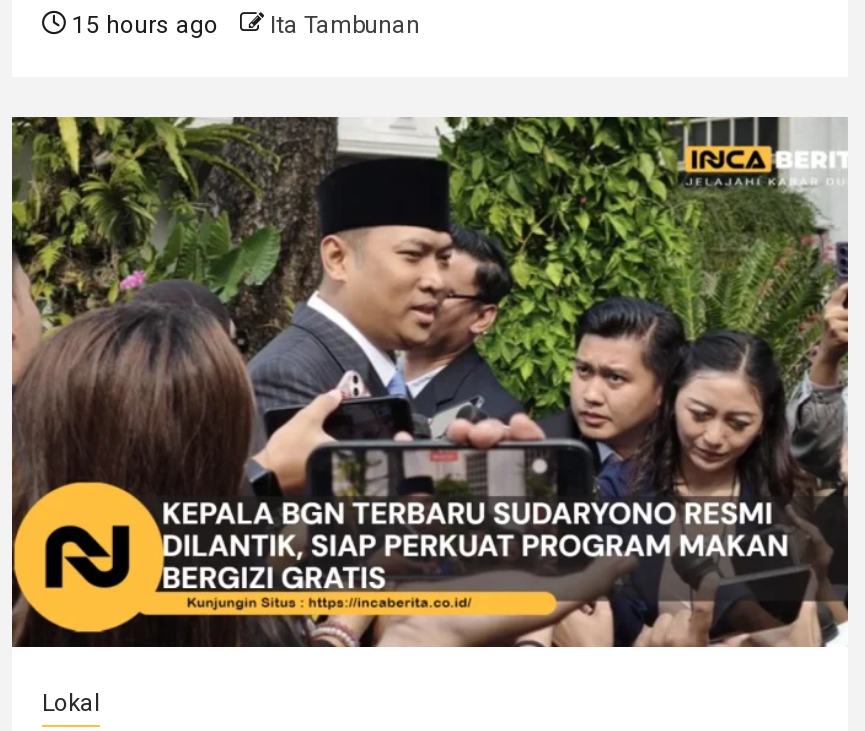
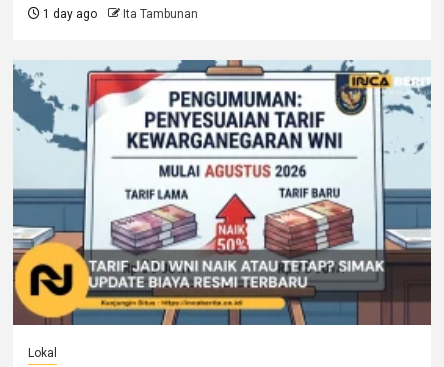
[66,11,420,39] 15 hours ago Ita Tambunan -> [40,7,198,21] 1 day ago Ita Tambunan
[10,115,850,649] [image] -> [12,59,432,326] [image]

